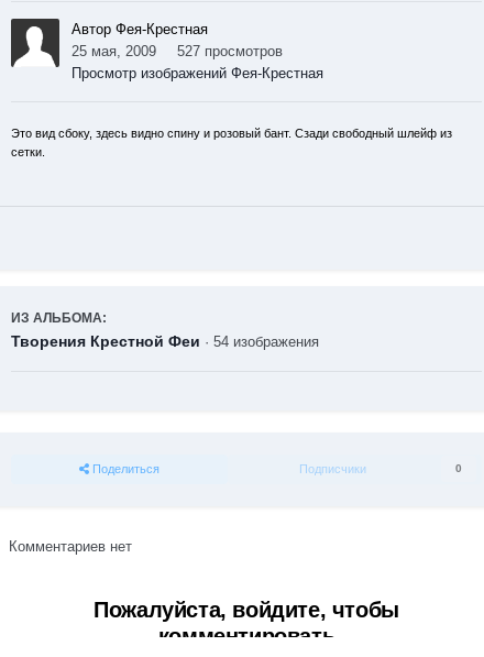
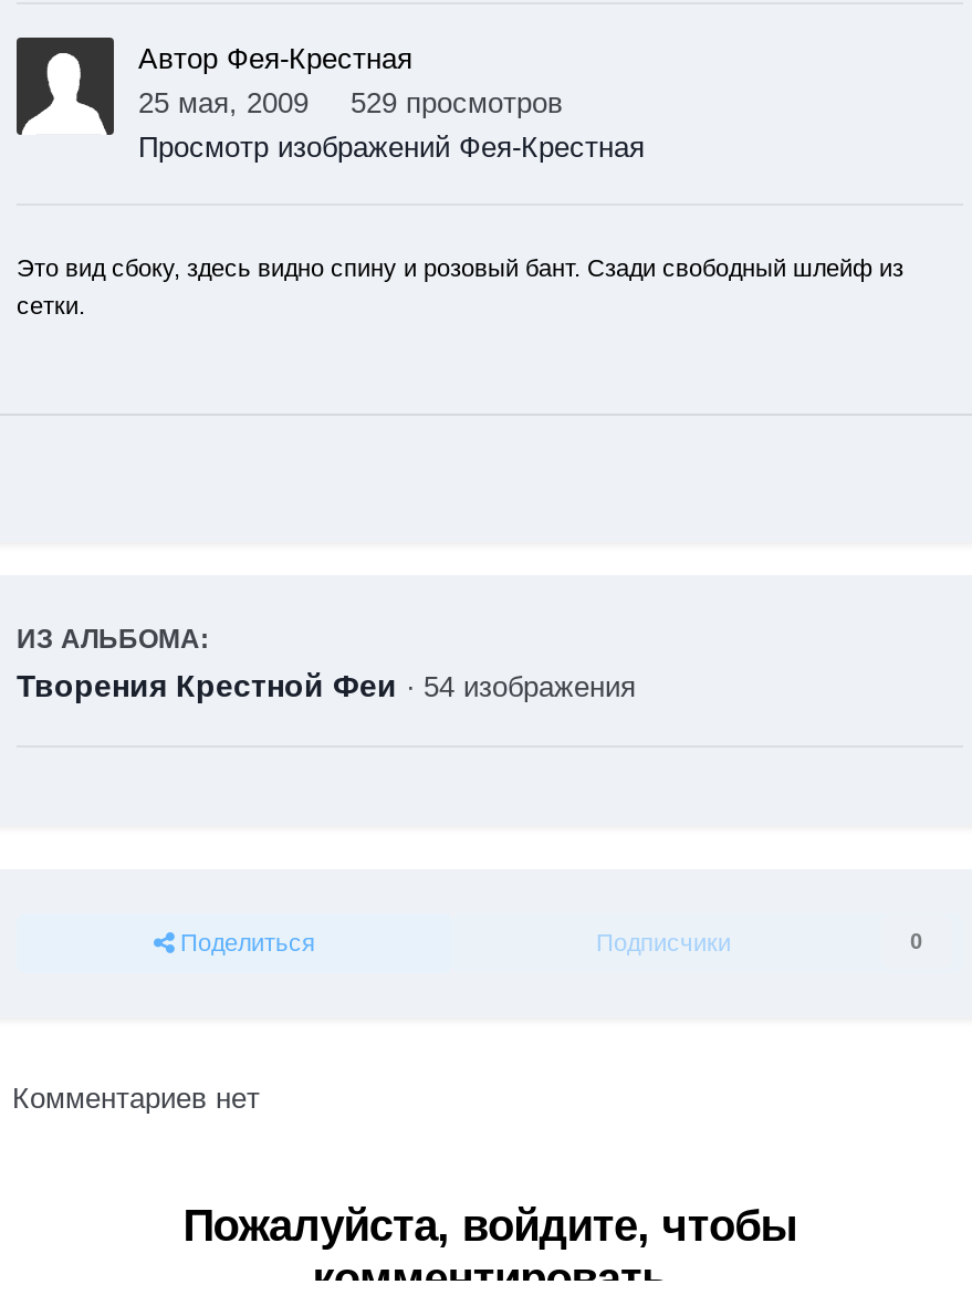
[71,43,283,60] 25 мая, 2009 527 просмотров -> [138,87,563,120] 25 мая, 2009 529 просмотров

